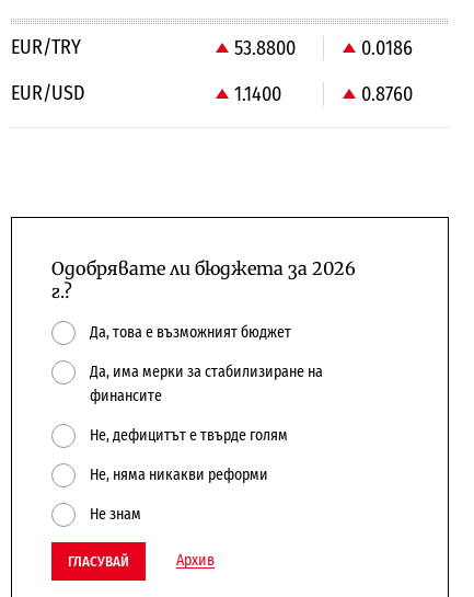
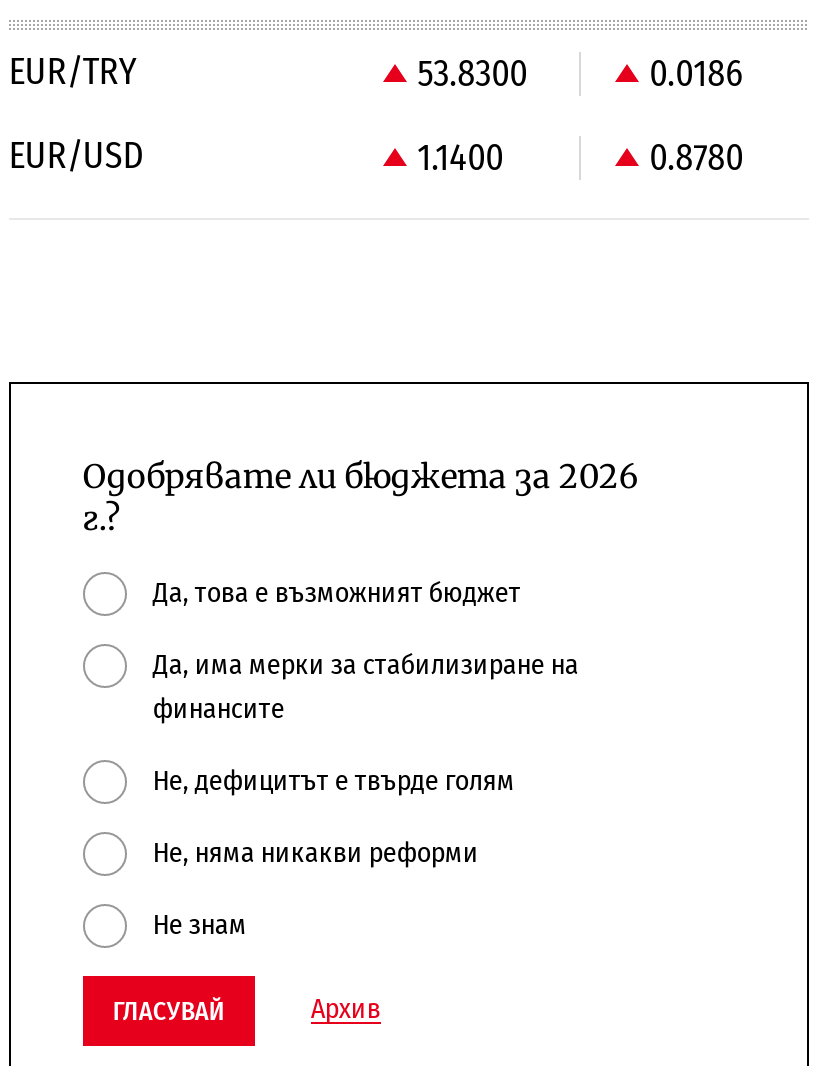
[234,36,296,60] 53.8800 -> [417,52,527,96] 53.8300
[361,82,413,106] 0.8760 -> [649,136,743,180] 0.8780

